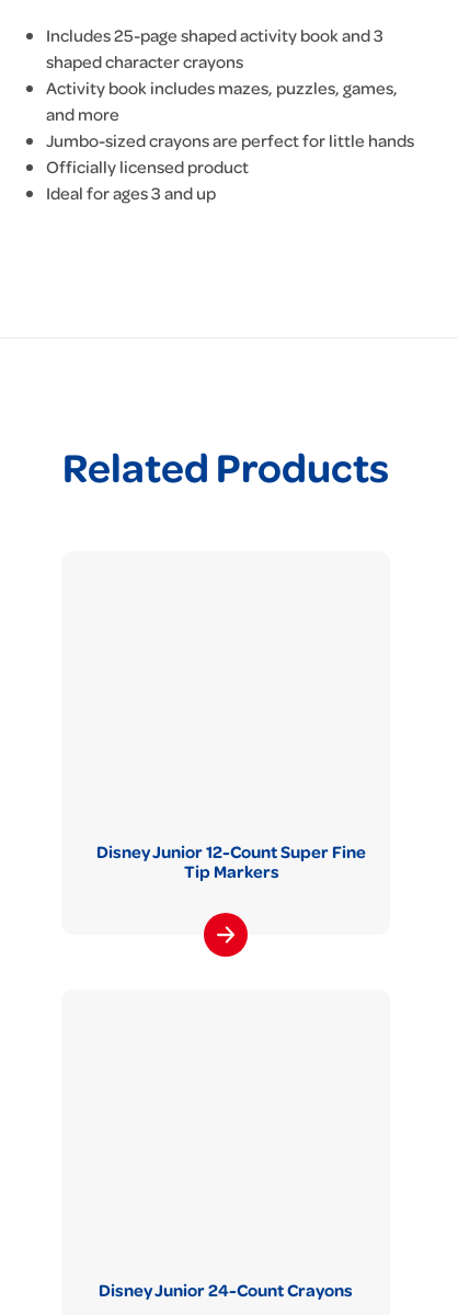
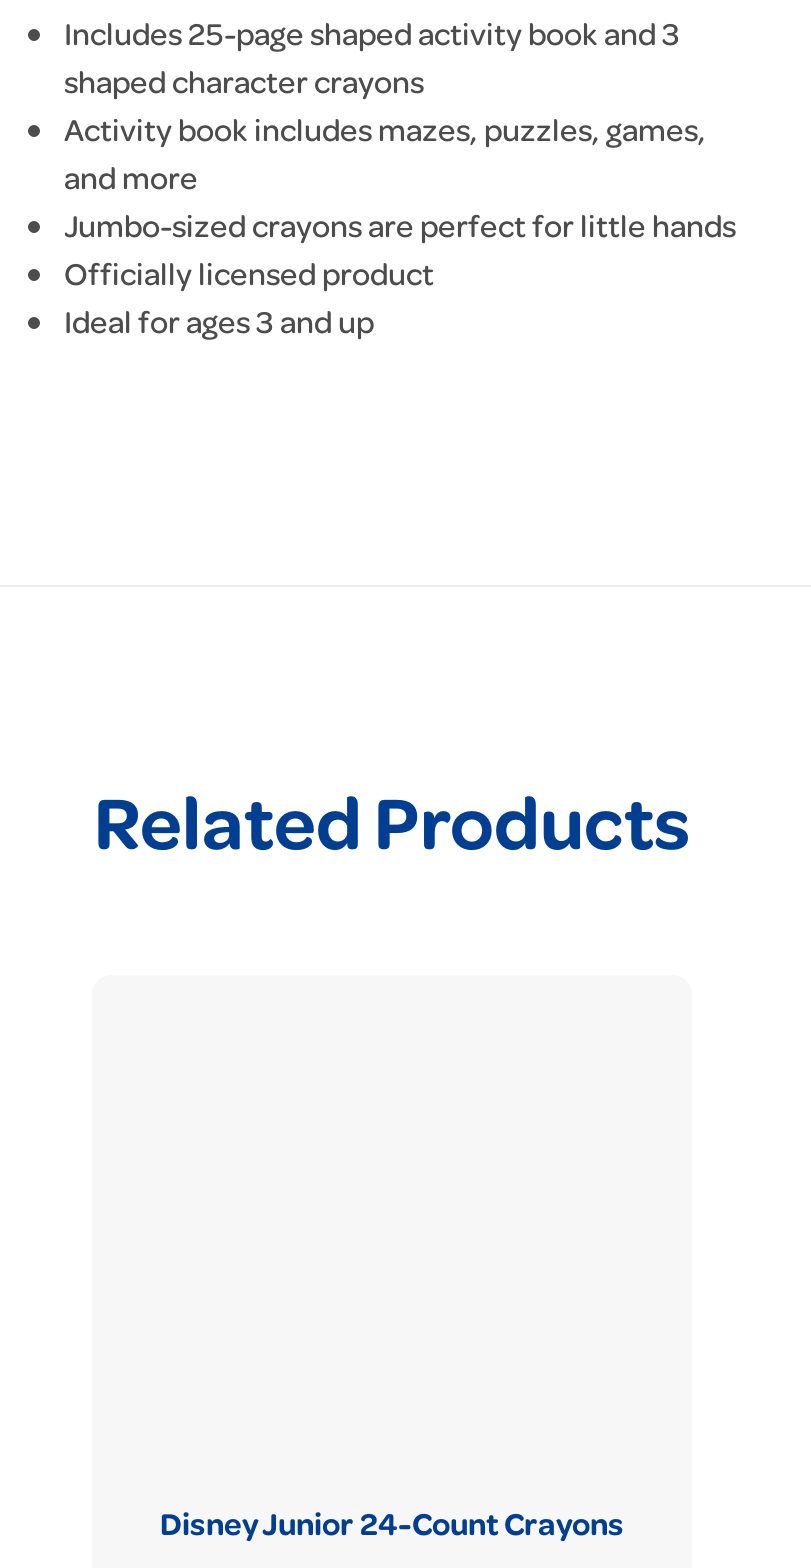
[96,839,366,883] Disney Junior 12-Count Super Fine | Tip Markers -> none
[203,912,249,958] [image] -> none

